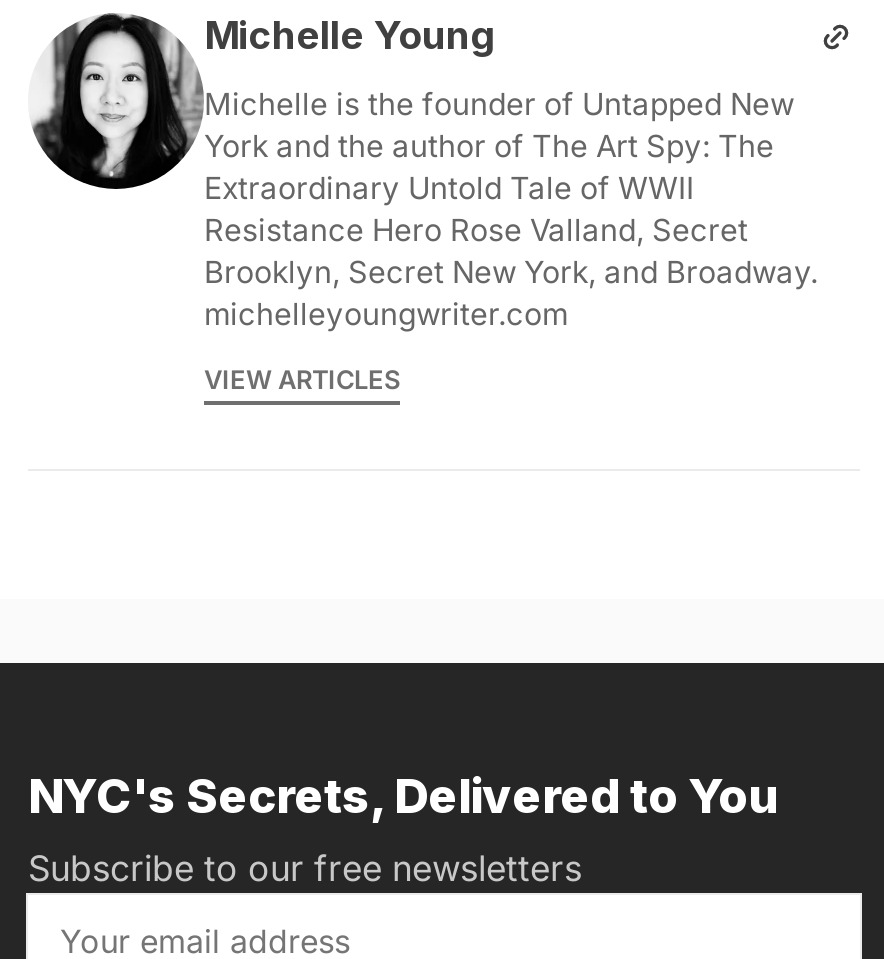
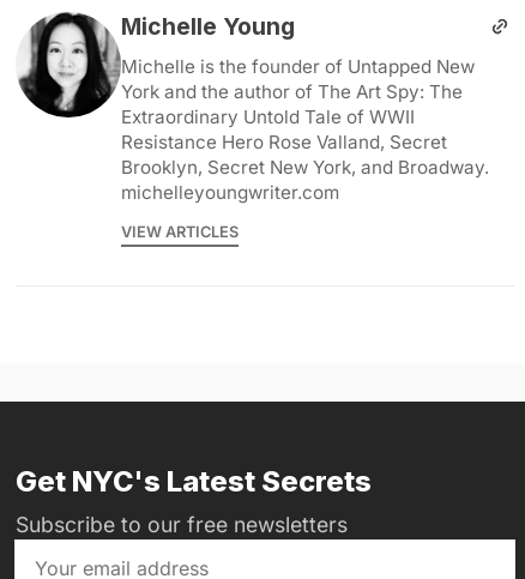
[28,768,776,826] NYC's Secrets, Delivered to You -> [16,464,372,499] Get NYC's Latest Secrets

